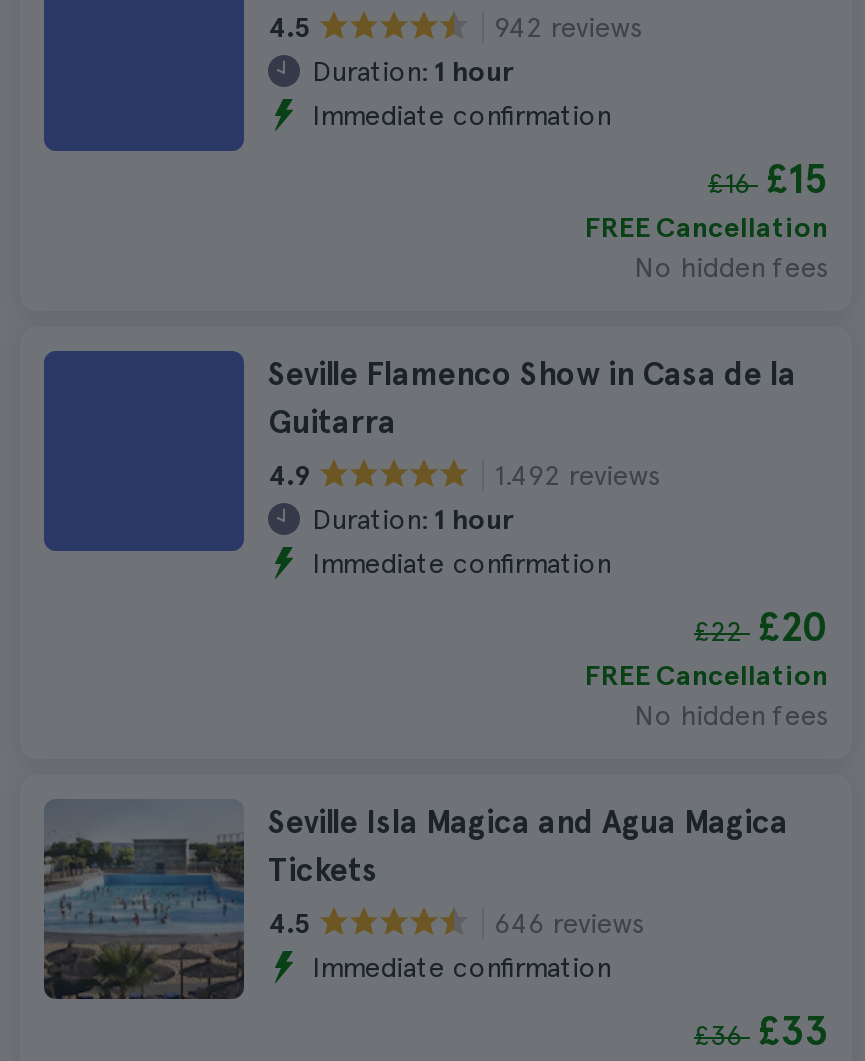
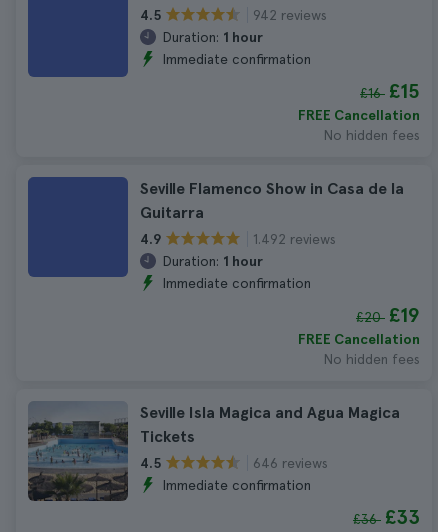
[694,603,828,651] £22 £20 -> [356,303,420,327] £20 £19

